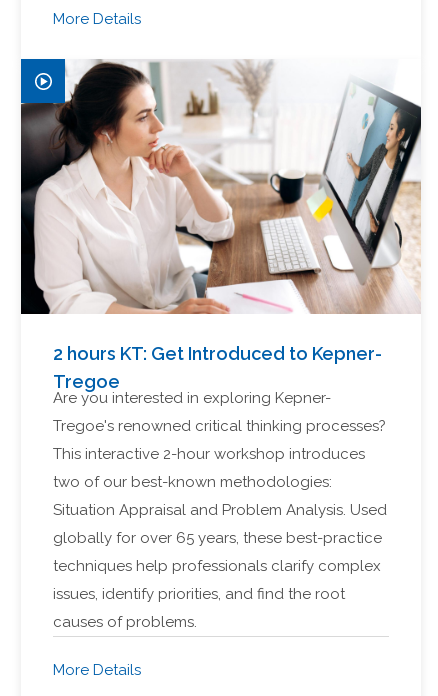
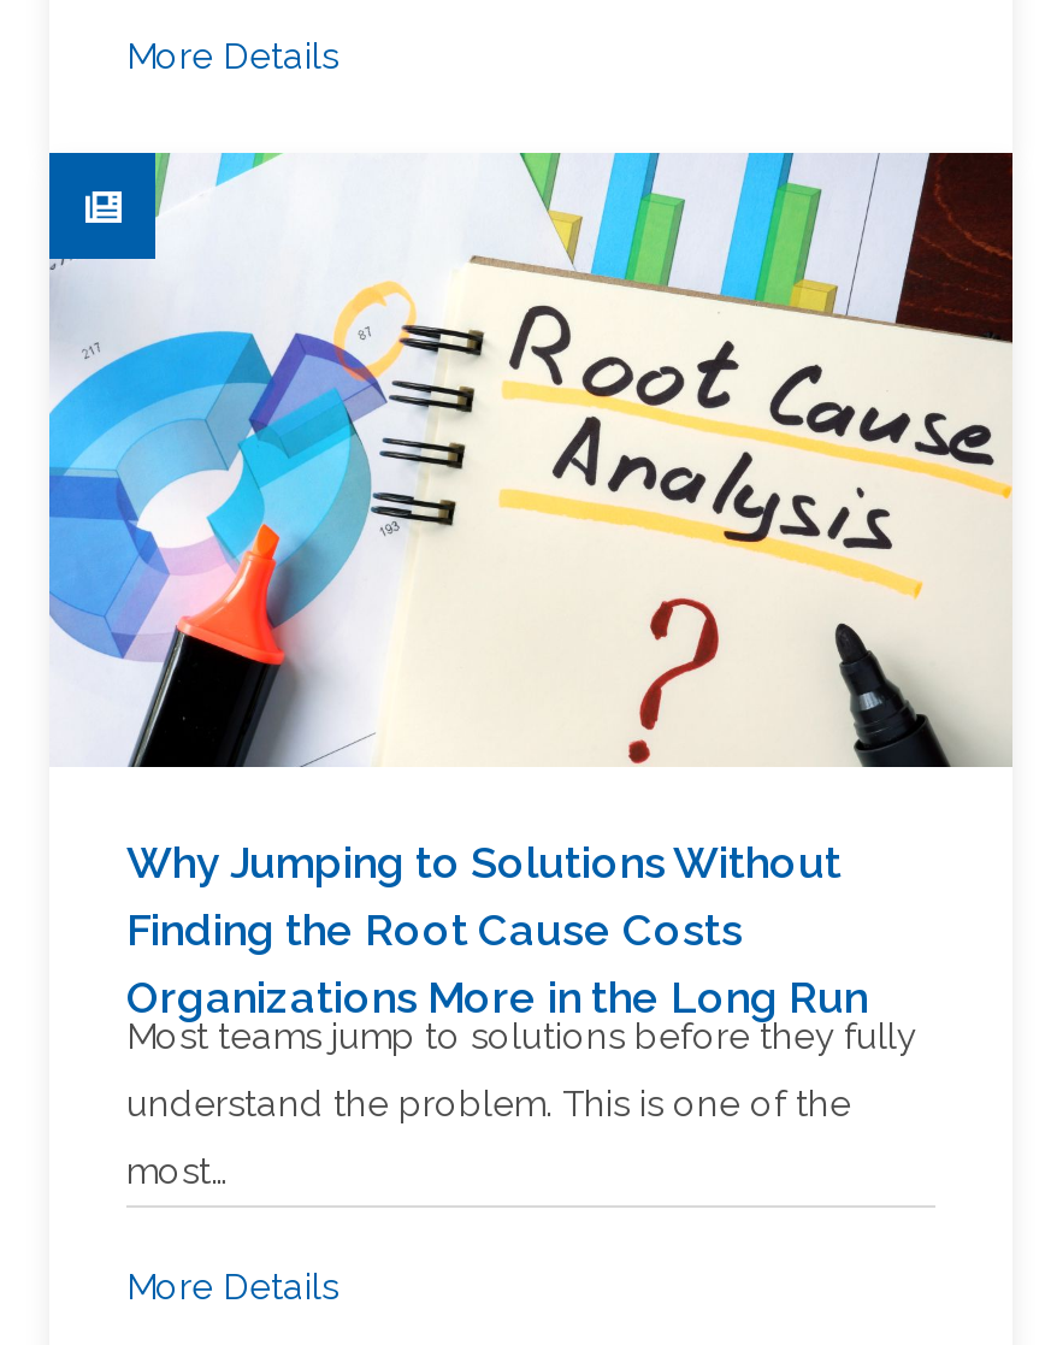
[20,59,422,631] [image] | 2 hours KT: Get Introduced to Kepner- | Tregoe | Are you interested in exploring Kepner- | Tregoe's renowned critical thinking processes? | This interactive 2-hour workshop introduces | two of our best-known methodologies: | Situation Appraisal and Problem Analysis. Used | globally for over 65 years, these best-practice | techniques help professionals clarify complex | issues, identify priorities, and find the root | causes of problems. -> [47,151,1015,1193] [image] | Why Jumping to Solutions Without | Finding the Root Cause Costs | Organizations More in the Long Run | Most teams jump to solutions before they fully | understand the problem. This is one of the | most…

